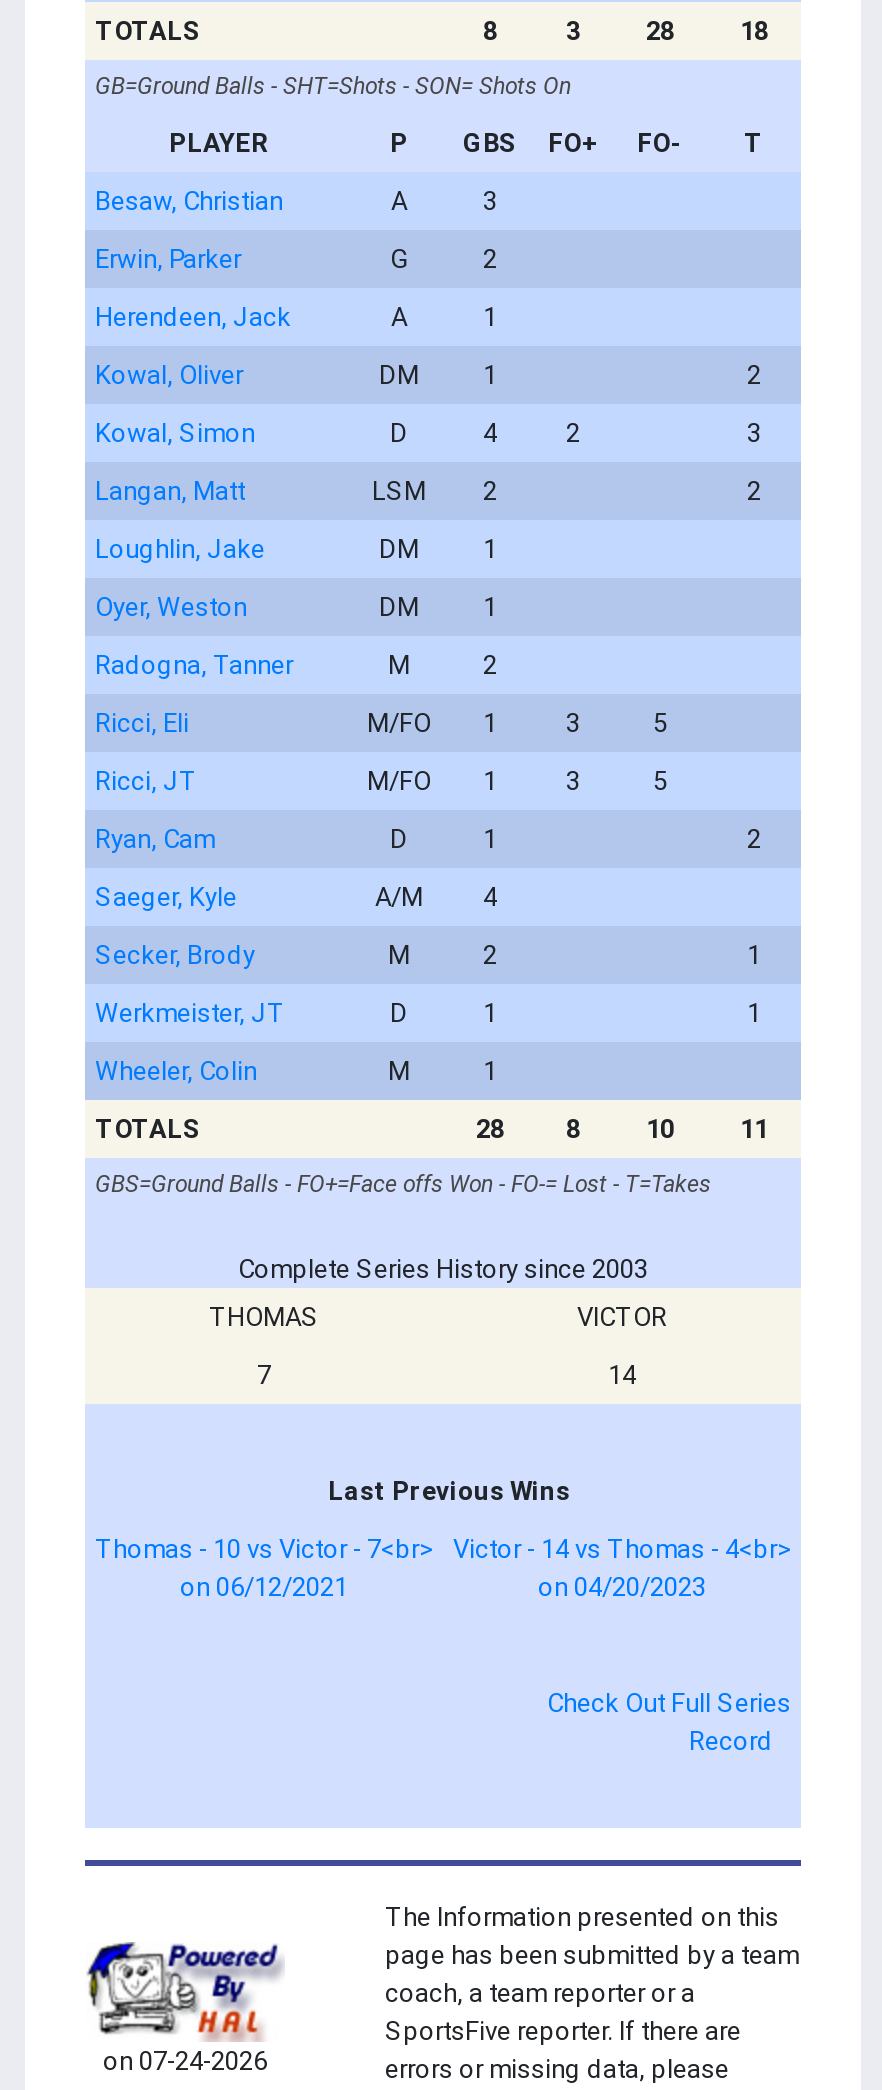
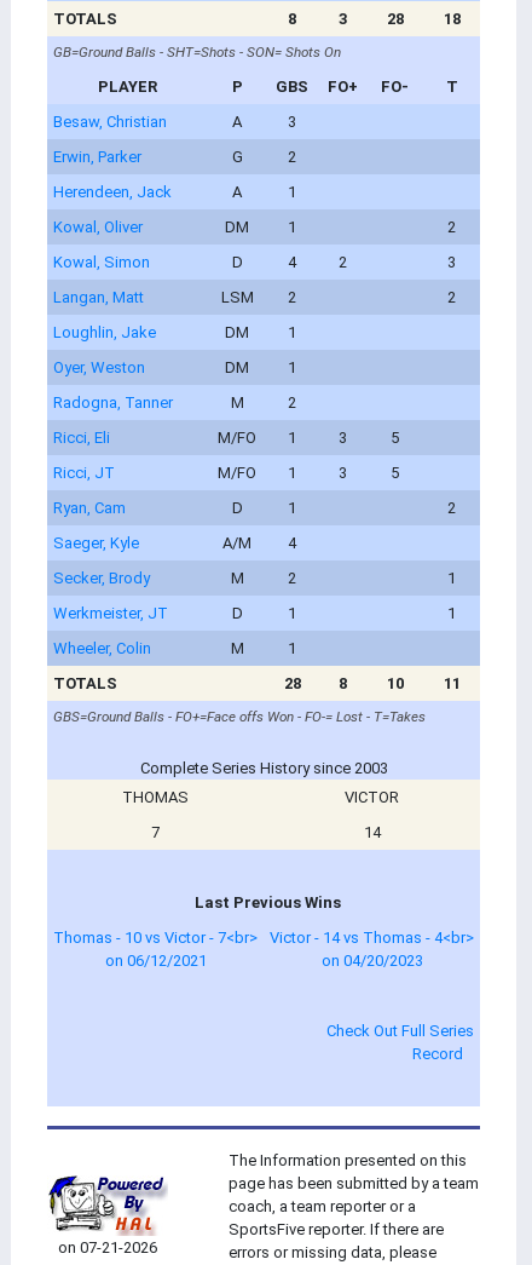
[85,2046,267,2076] on 07-24-2026 -> [47,1238,157,1257] on 07-21-2026

